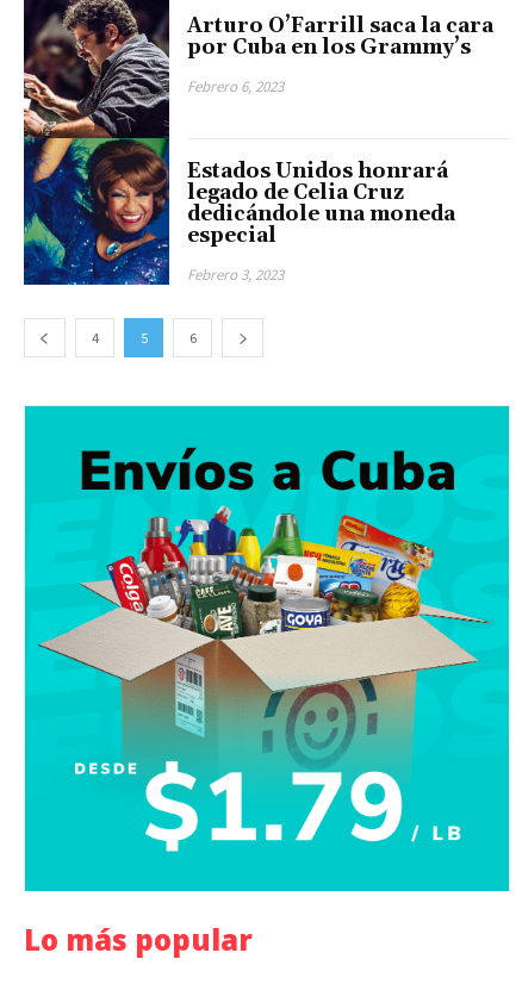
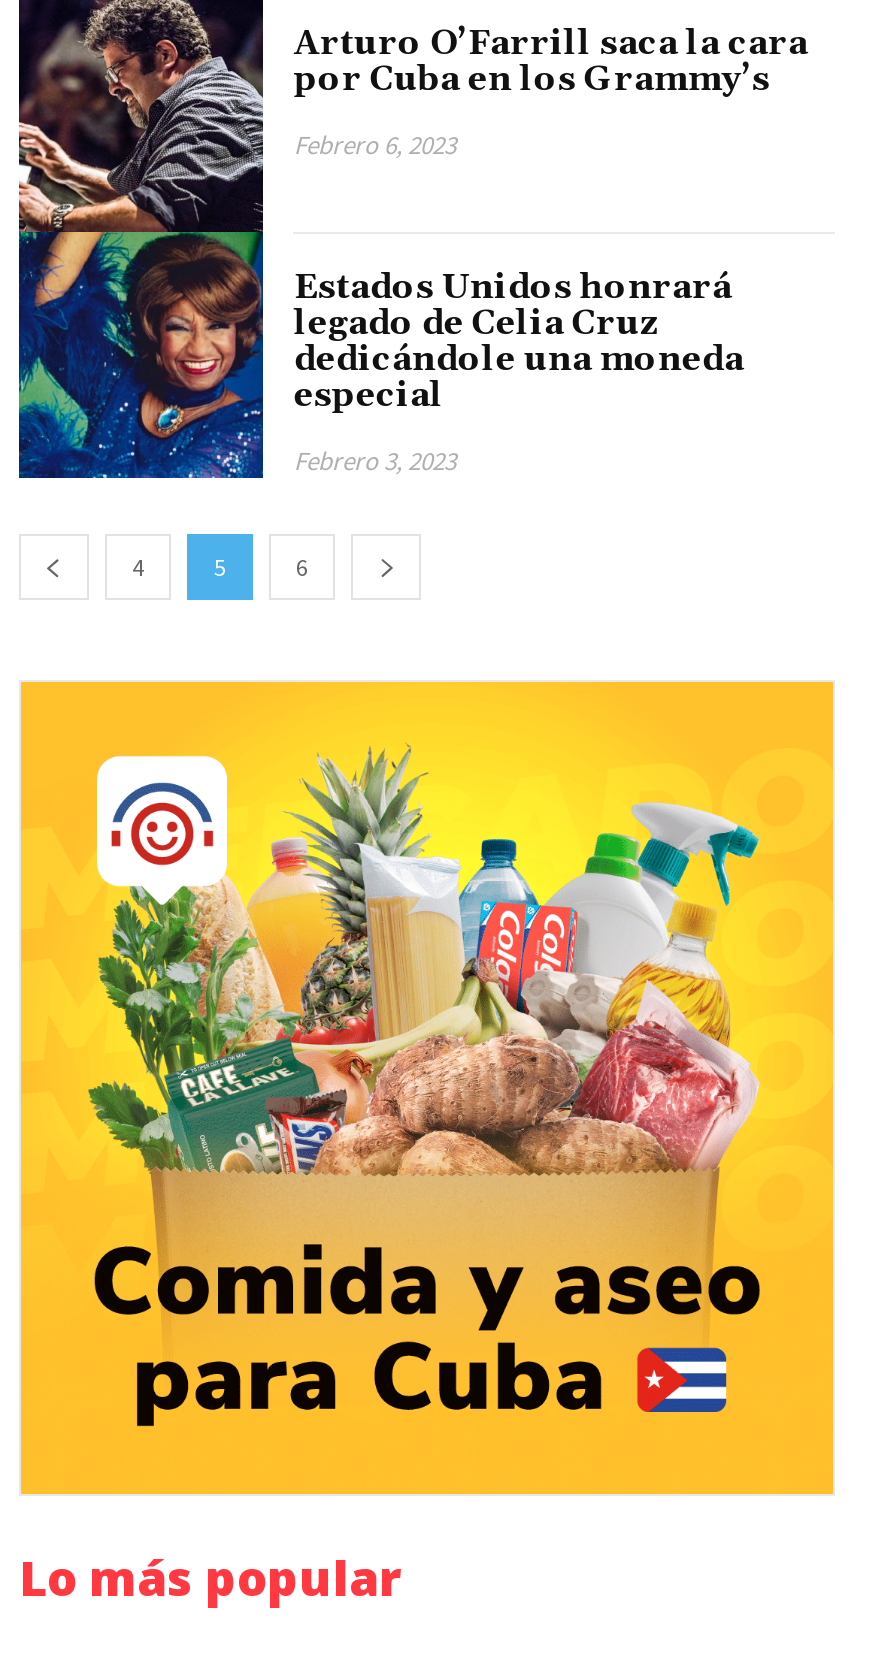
[24,405,510,892] [image] -> [19,680,835,1496] [image]

